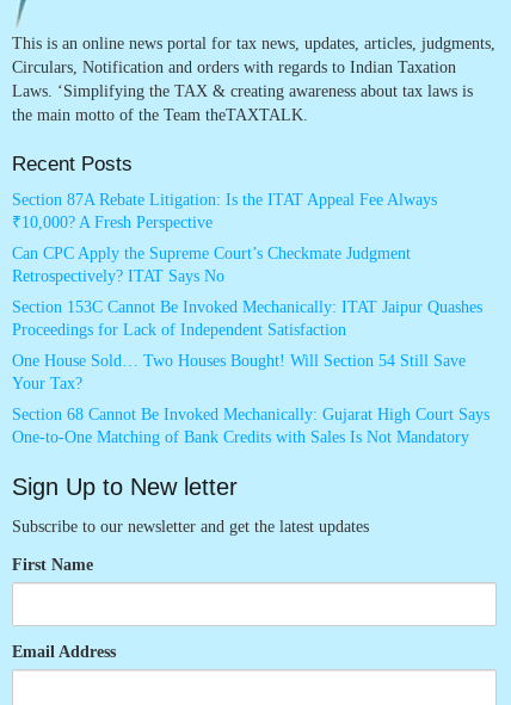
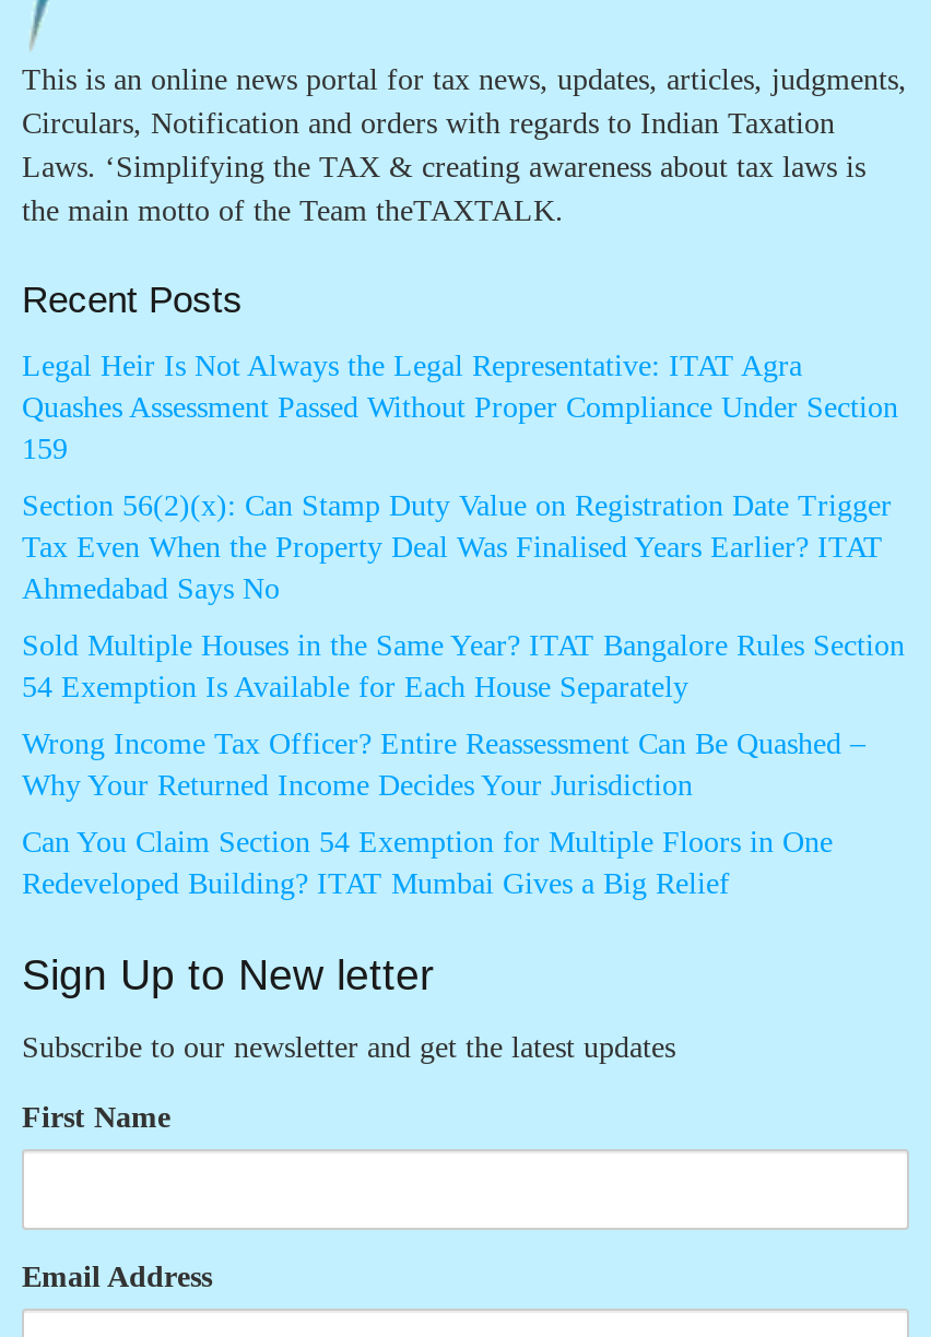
[12,191,437,232] Section 87A Rebate Litigation: Is the ITAT Appeal Fee Always | ₹10,000? A Fresh Perspective -> [22,350,898,466] Legal Heir Is Not Always the Legal Representative: ITAT Agra | Quashes Assessment Passed Without Proper Compliance Under Section | 159
[12,245,411,285] Can CPC Apply the Supreme Court’s Checkmate Judgment | Retrospectively? ITAT Says No -> [22,490,892,606] Section 56(2)(x): Can Stamp Duty Value on Registration Date Trigger | Tax Even When the Property Deal Was Finalised Years Earlier? ITAT | Ahmedabad Says No
[12,299,482,339] Section 153C Cannot Be Invoked Mechanically: ITAT Jaipur Quashes | Proceedings for Lack of Independent Satisfaction -> [22,630,905,704] Sold Multiple Houses in the Same Year? ITAT Bangalore Rules Section | 54 Exemption Is Available for Each House Separately
[12,352,466,393] One House Sold… Two Houses Bought! Will Section 54 Still Save | Your Tax? -> [22,728,865,802] Wrong Income Tax Officer? Entire Reassessment Can Be Quashed – | Why Your Returned Income Decides Your Jurisdiction
[12,406,490,446] Section 68 Cannot Be Invoked Mechanically: Gujarat High Court Says | One-to-One Matching of Bank Credits with Sales Is Not Mandatory -> [22,826,833,901] Can You Claim Section 54 Exemption for Multiple Floors in One | Redeveloped Building? ITAT Mumbai Gives a Big Relief

